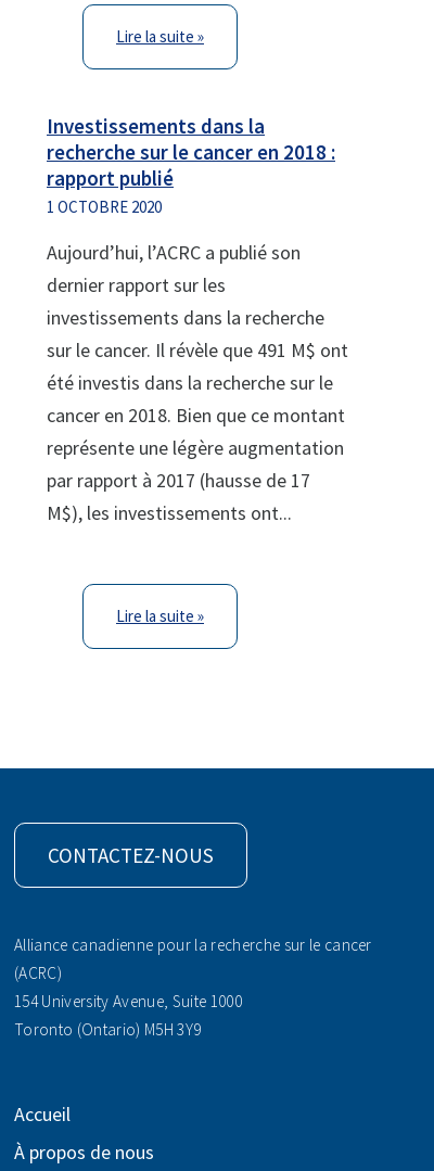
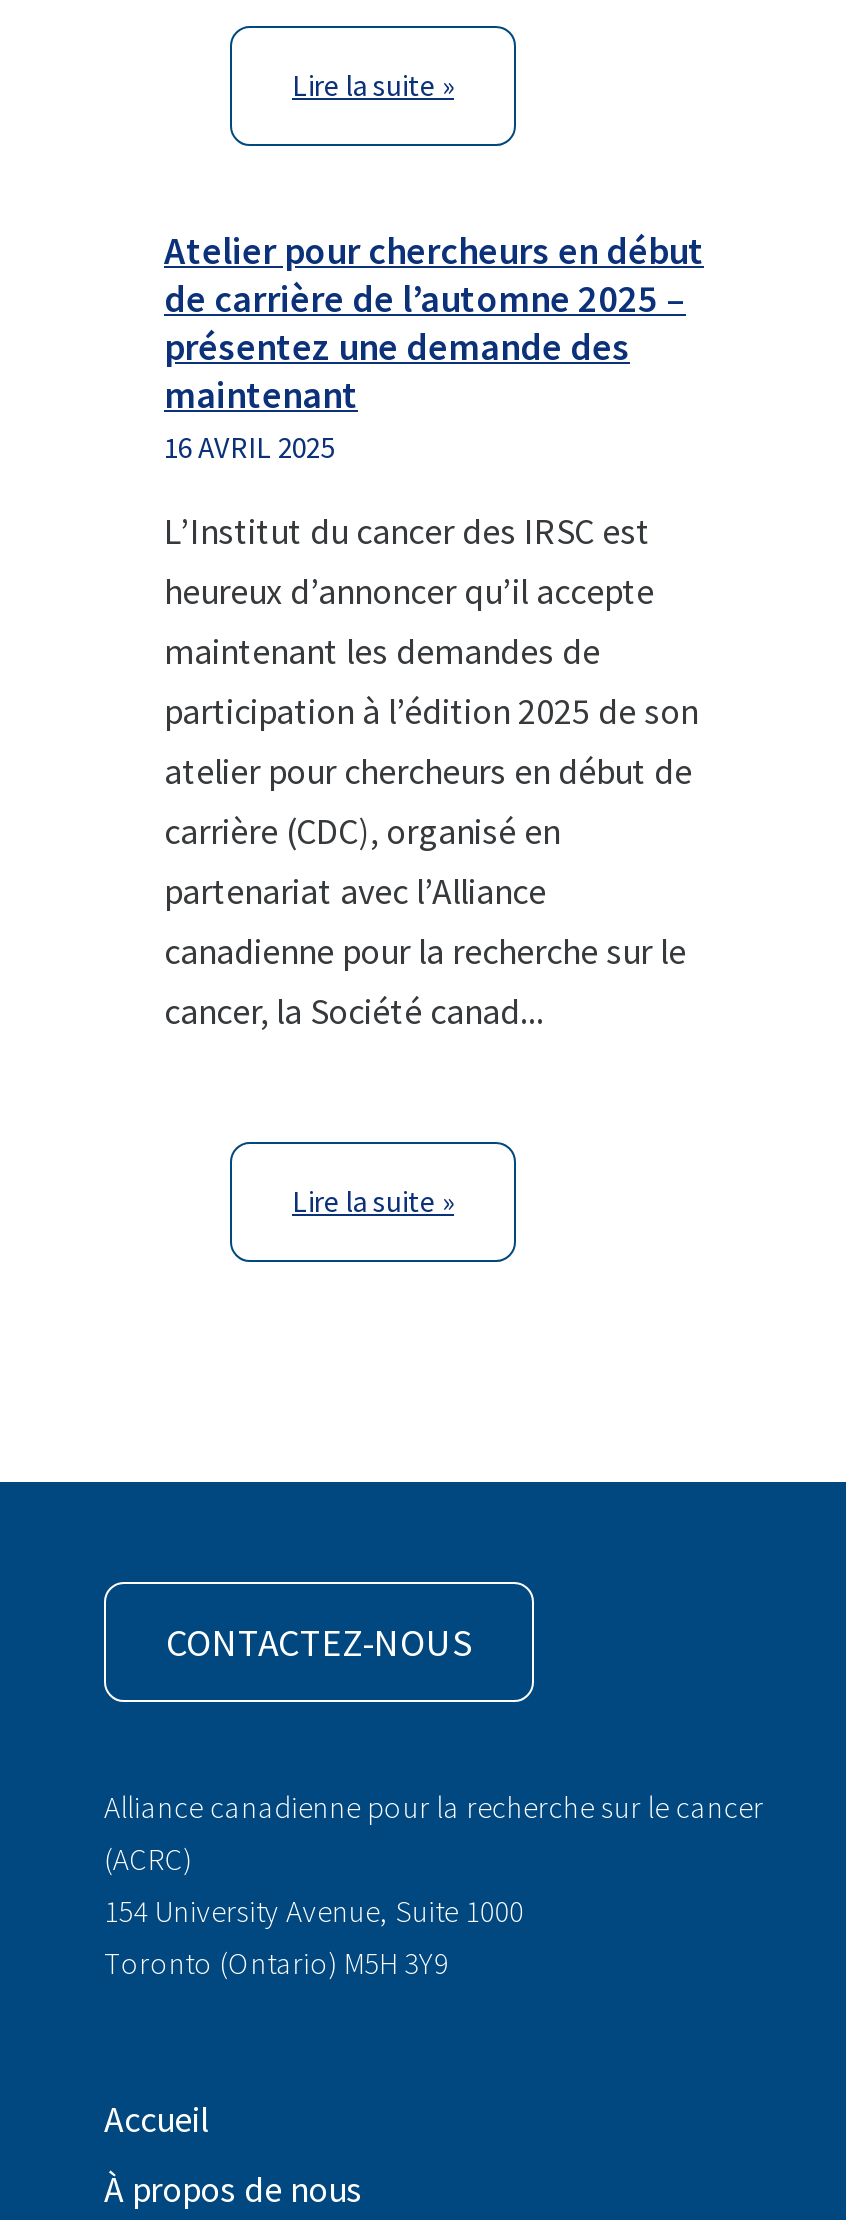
[47,113,335,217] Investissements dans la | recherche sur le cancer en 2018 : | rapport publié | 1 OCTOBRE 2020 -> [164,225,704,465] Atelier pour chercheurs en début | de carrière de l’automne 2025 – | présentez une demande des | maintenant | 16 AVRIL 2025
[47,240,348,525] Aujourd’hui, l’ACRC a publié son | dernier rapport sur les | investissements dans la recherche | sur le cancer. Il révèle que 491 M$ ont | été investis dans la recherche sur le | cancer en 2018. Bien que ce montant | représente une légère augmentation | par rapport à 2017 (hausse de 17 | M$), les investissements ont... -> [164,507,698,1033] L’Institut du cancer des IRSC est | heureux d’annoncer qu’il accepte | maintenant les demandes de | participation à l’édition 2025 de son | atelier pour chercheurs en début de | carrière (CDC), organisé en | partenariat avec l’Alliance | canadienne pour la recherche sur le | cancer, la Société canad...

